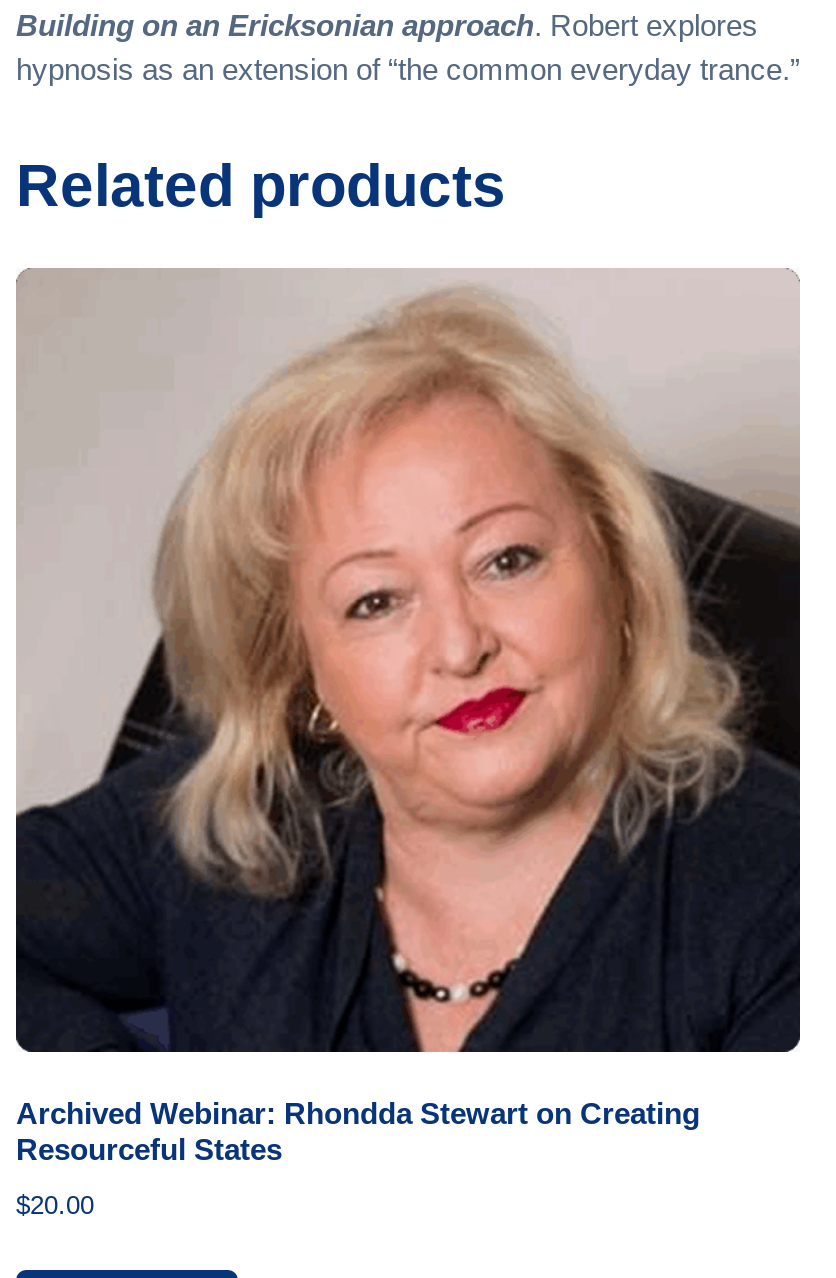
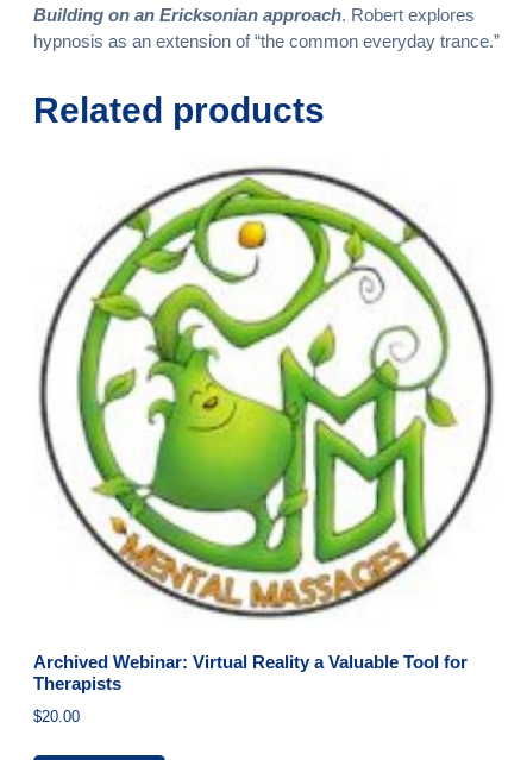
[14,268,802,1166] [image] | Archived Webinar: Rhondda Stewart on Creating | Resourceful States -> [33,159,500,694] [image] | Archived Webinar: Virtual Reality a Valuable Tool for | Therapists

